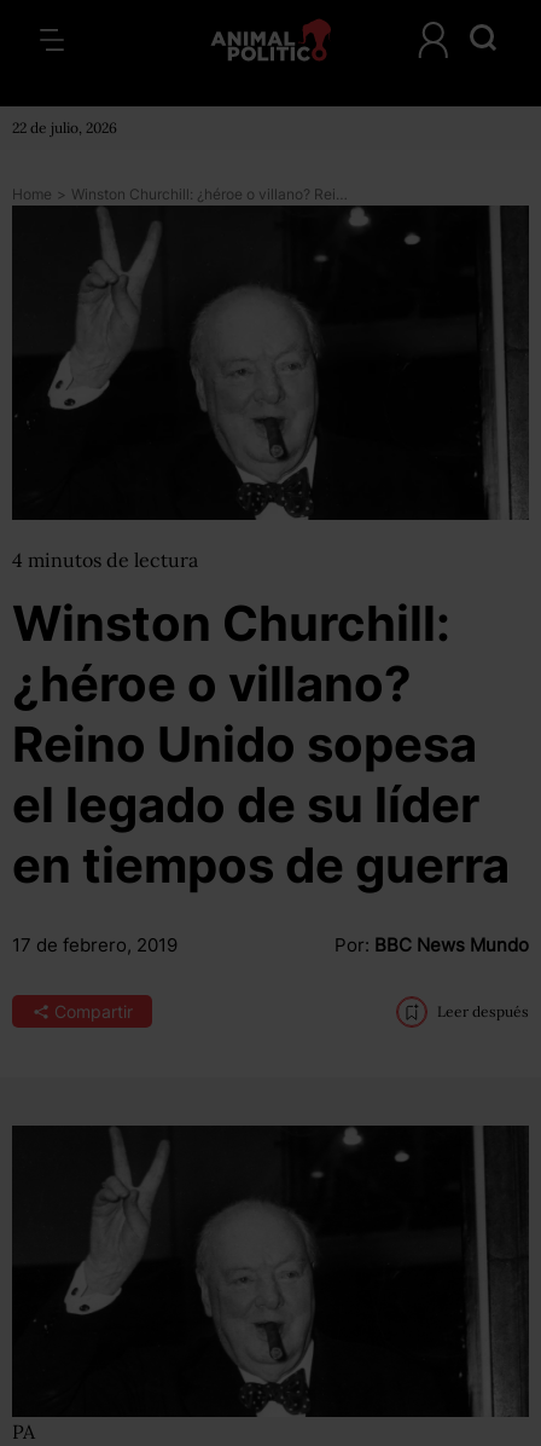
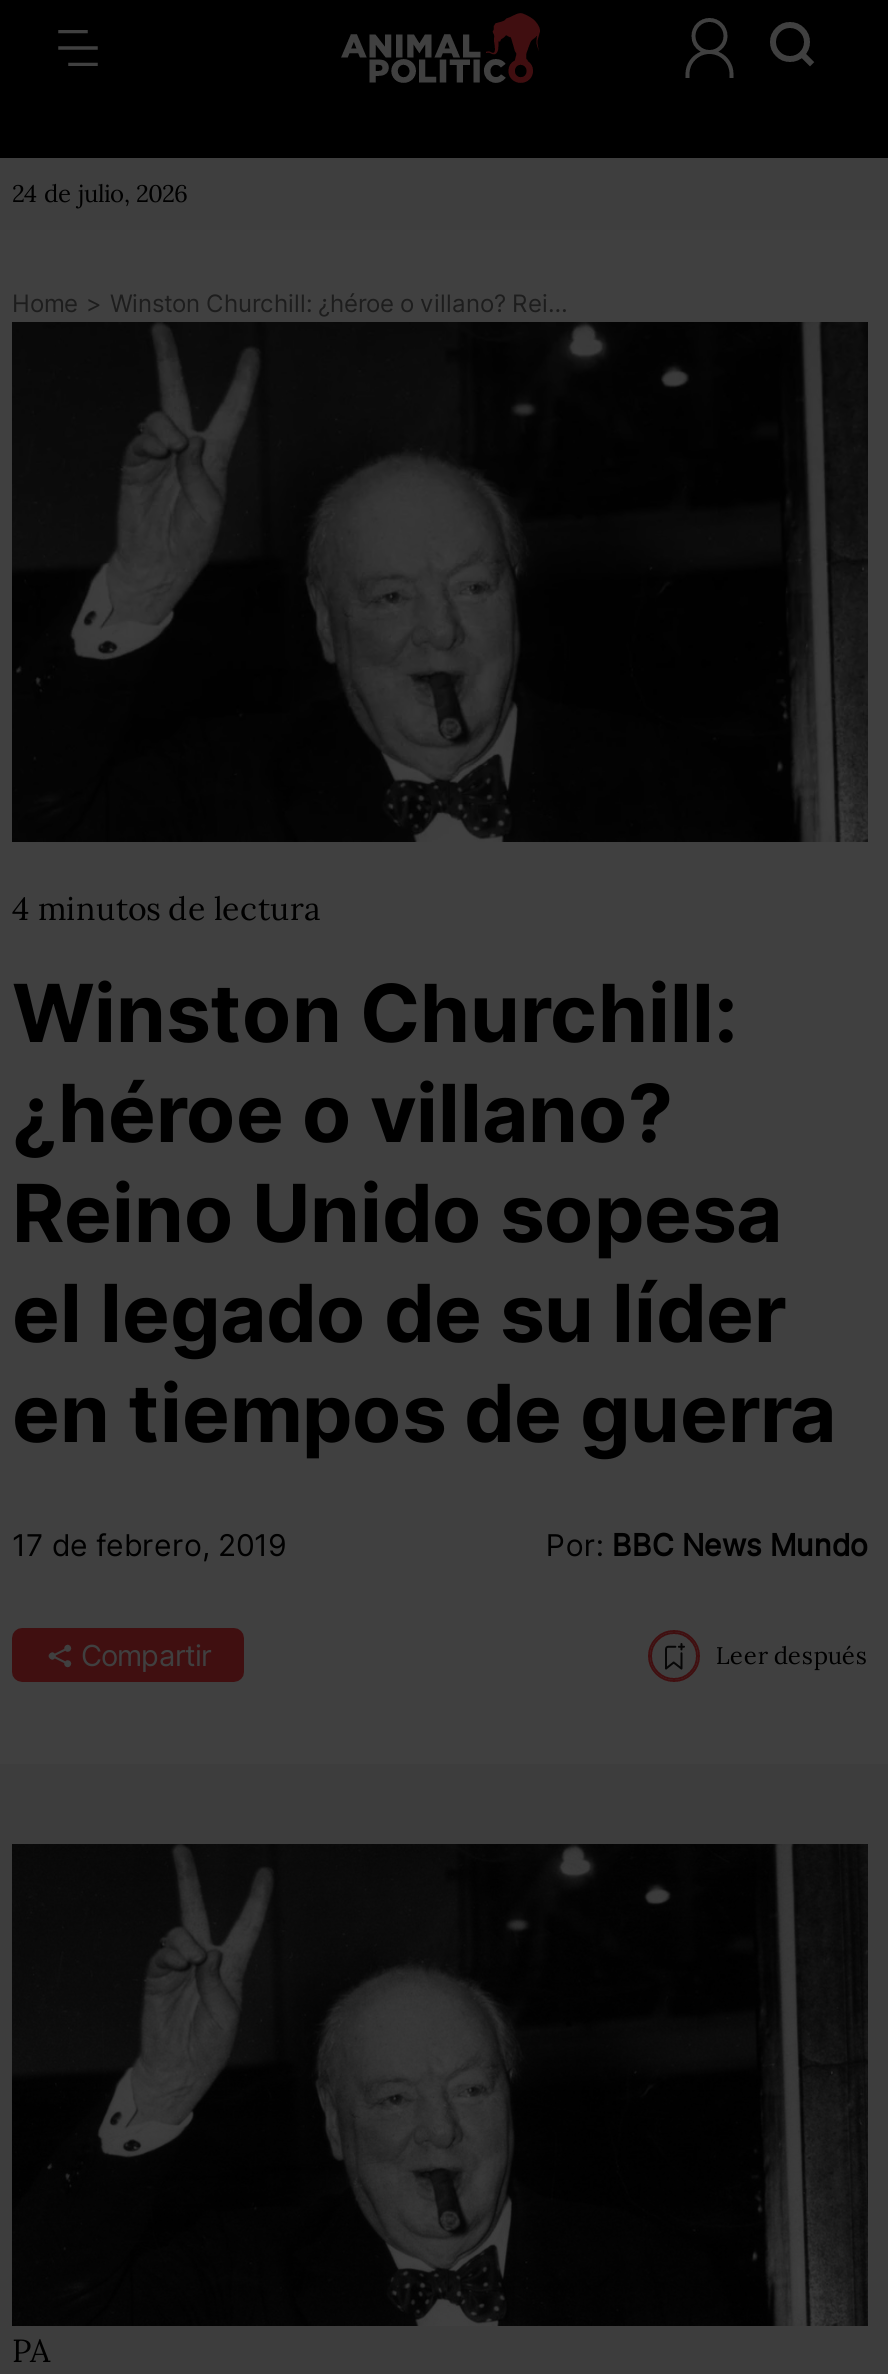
[12,118,117,137] 22 de julio, 2026 -> [12,178,188,208] 24 de julio, 2026

